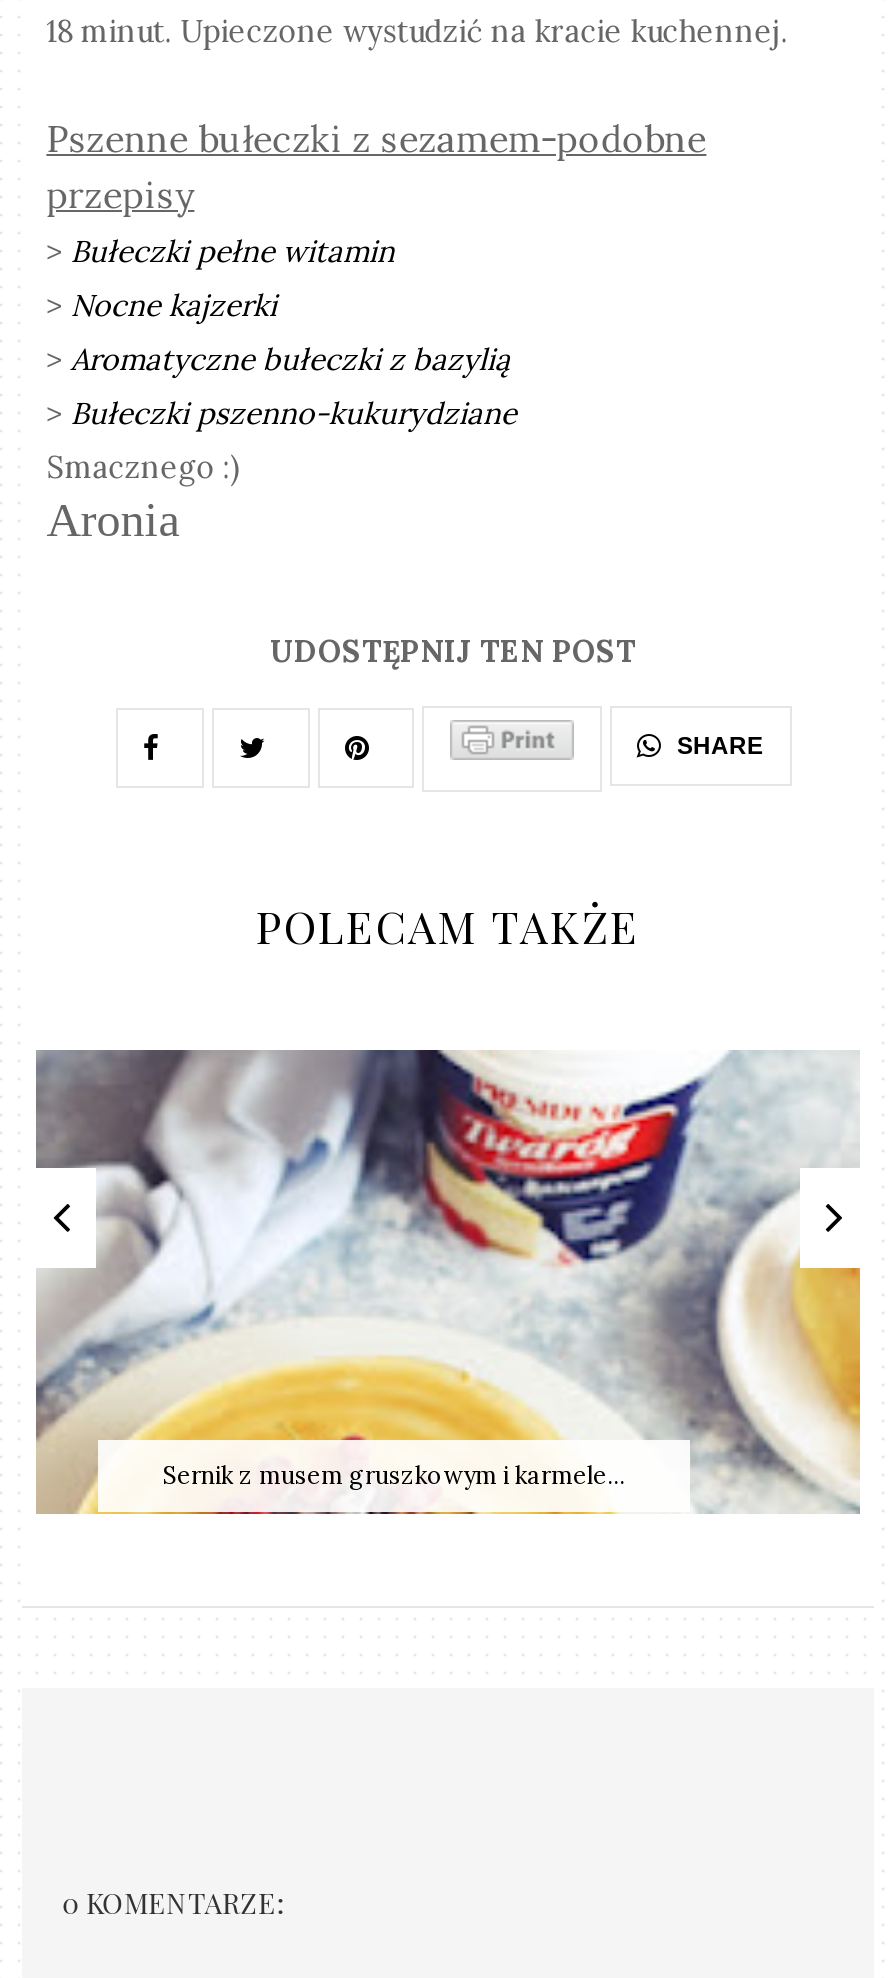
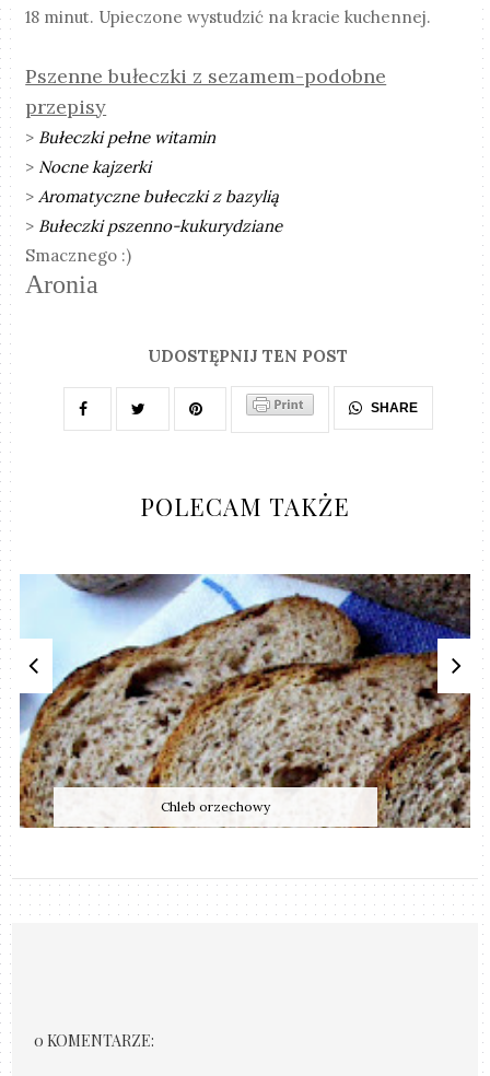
[34,1048,862,1516] [image] | Sernik z musem gruszkowym i karmele... -> [20,573,471,829] [image] | Chleb orzechowy

